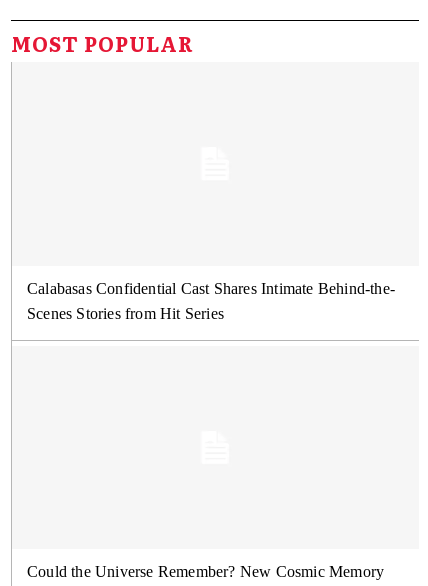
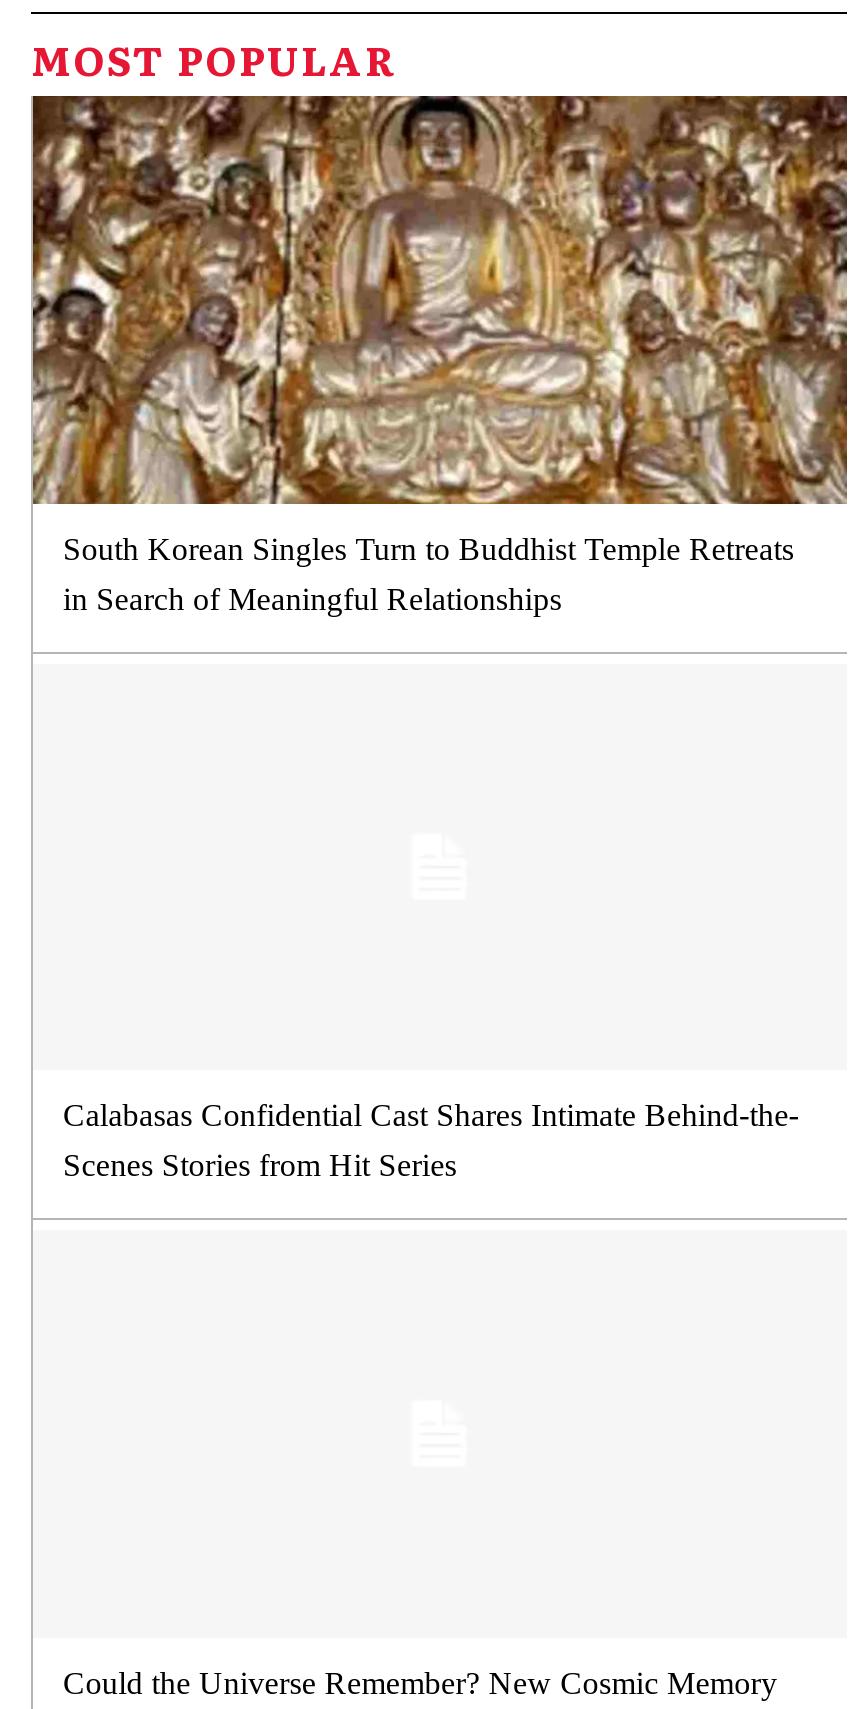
none -> [31,94,849,616] [image] | South Korean Singles Turn to Buddhist Temple Retreats | in Search of Meaningful Relationships

